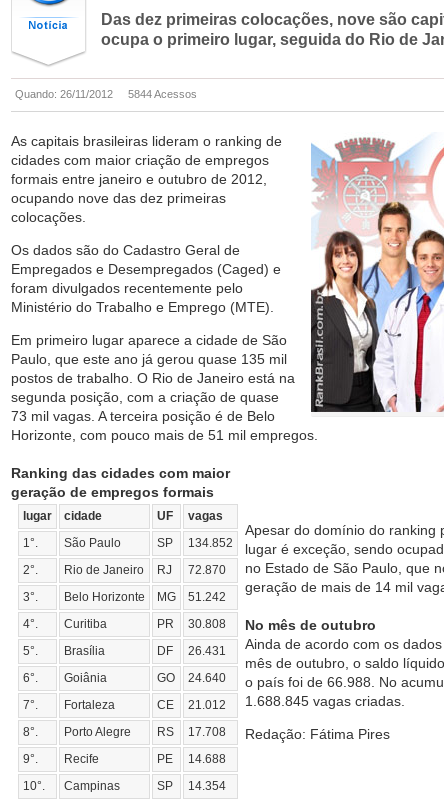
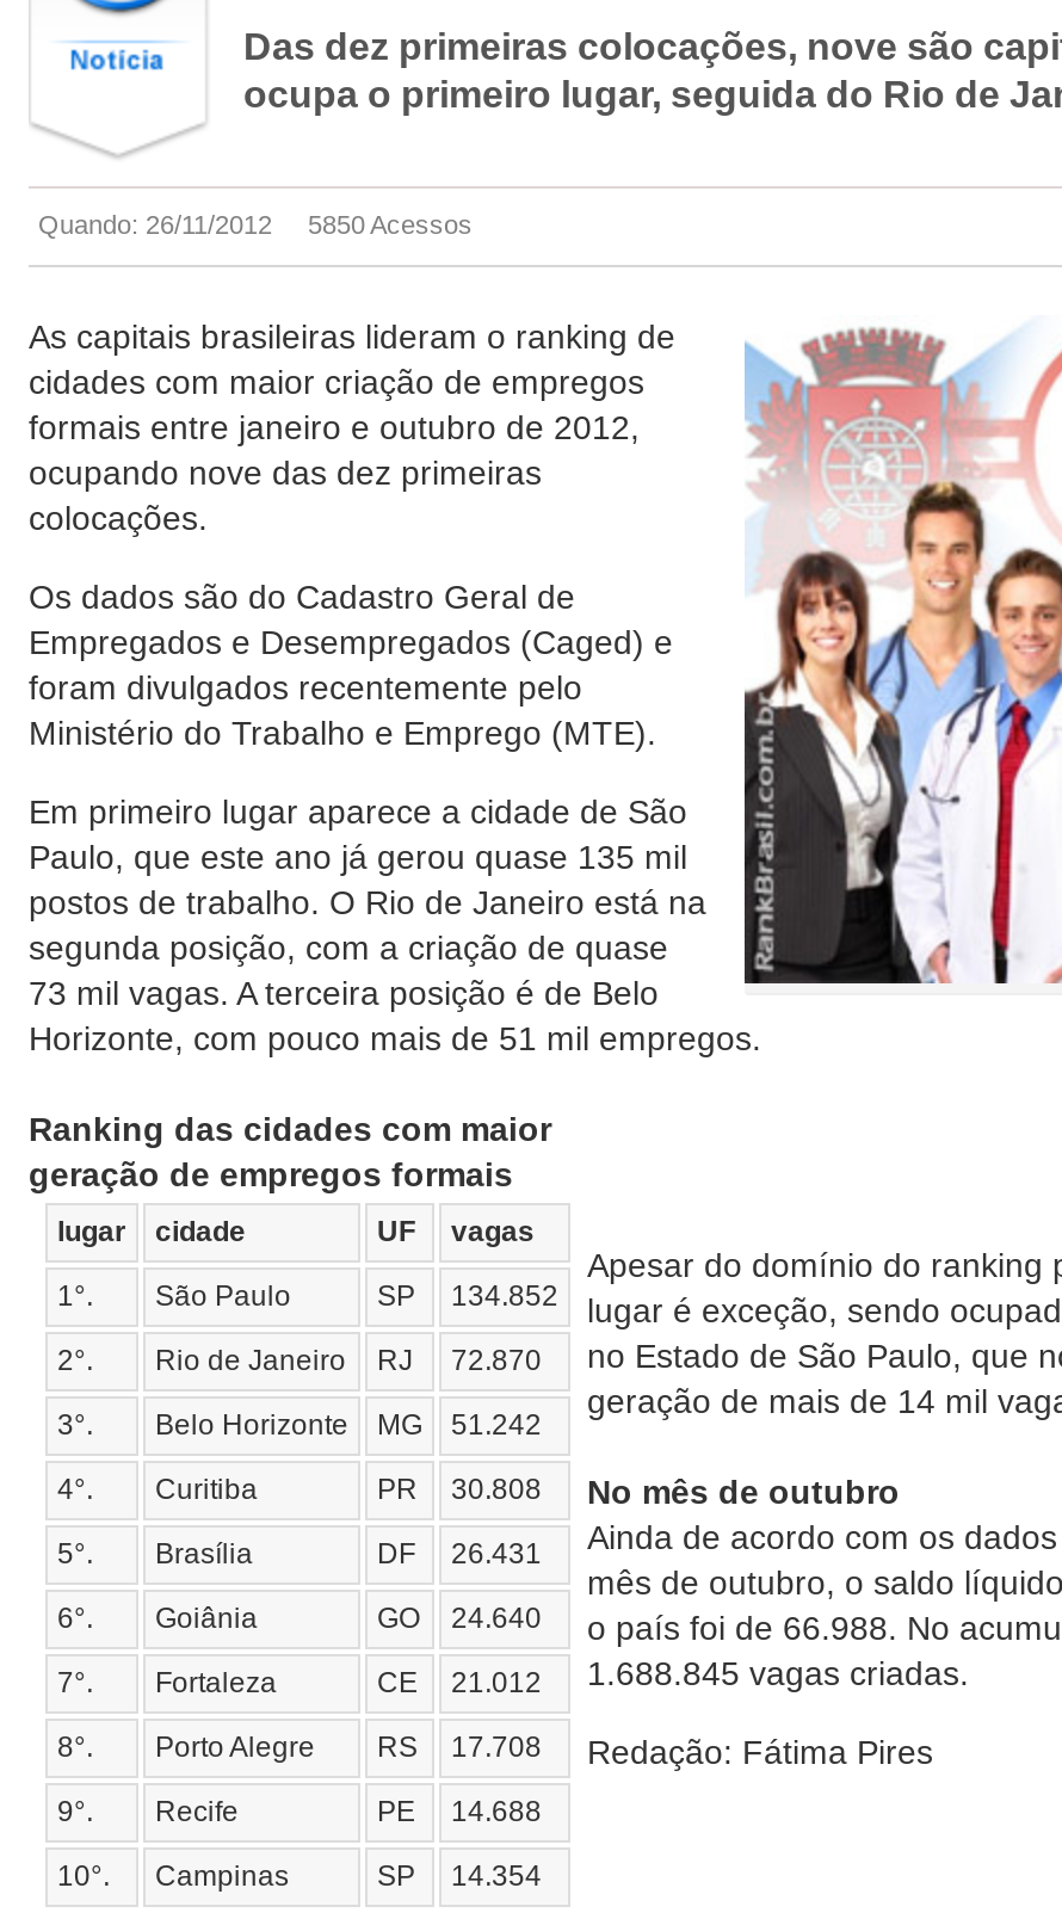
[15,88,197,100] Quando: 26/11/2012 5844 Acessos -> [38,210,473,239] Quando: 26/11/2012 5850 Acessos

